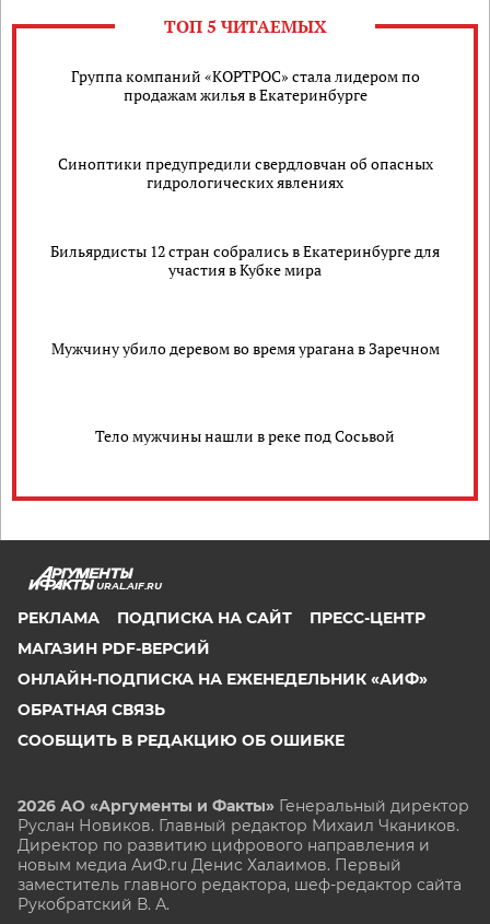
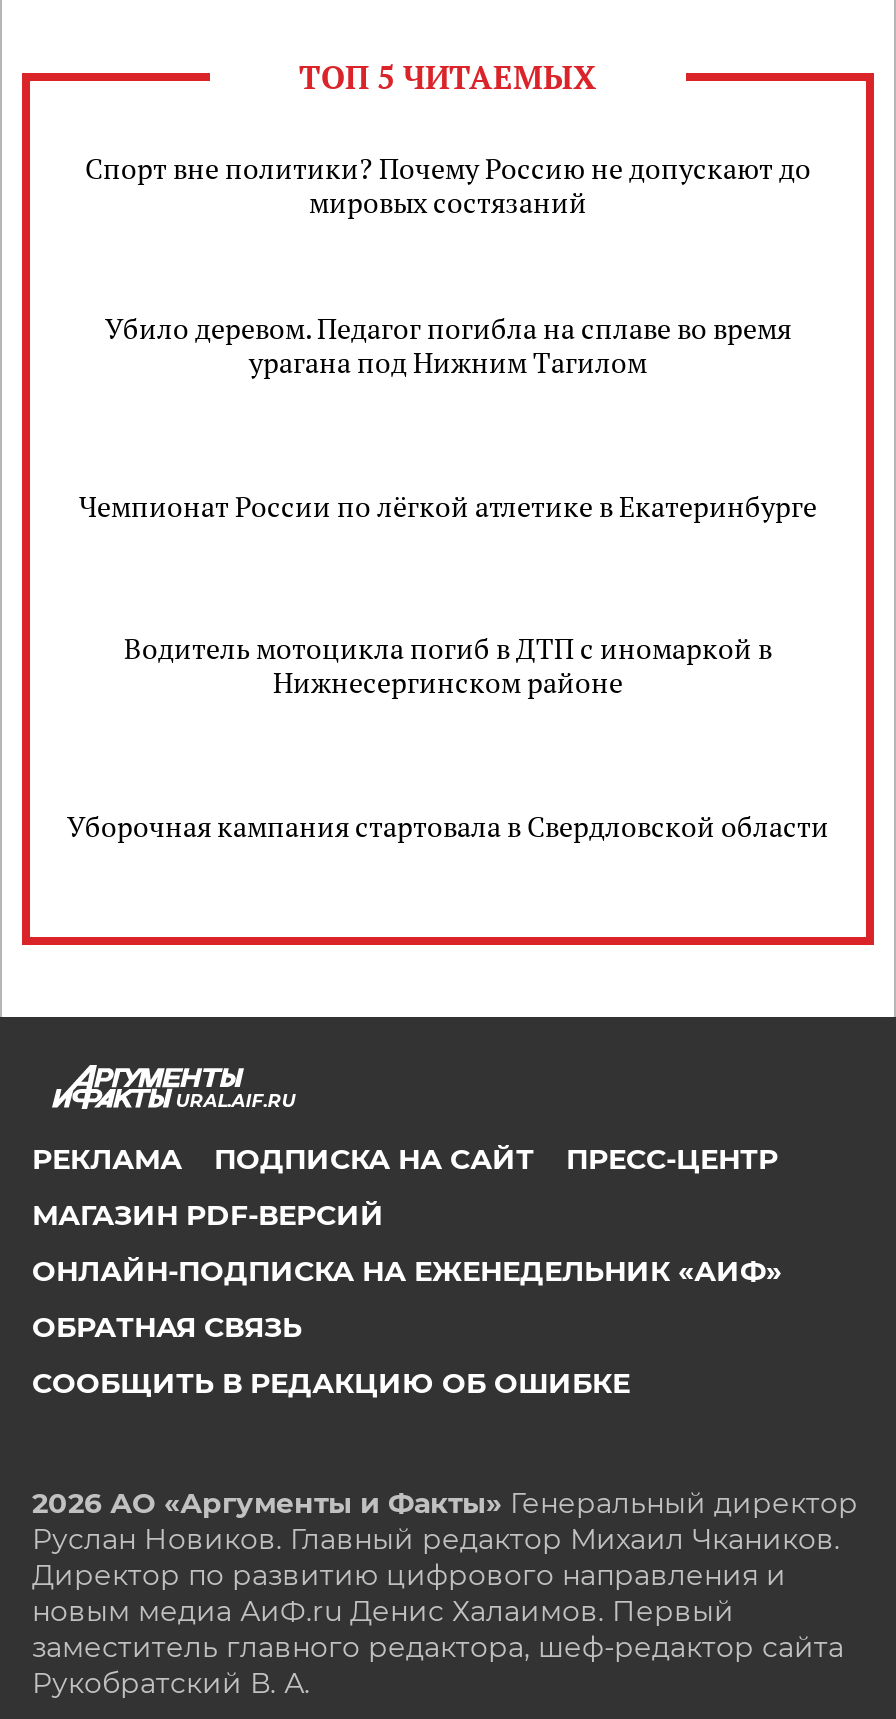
[71,66,419,105] Группа компаний «КОРТРОС» стала лидером по | продажам жилья в Екатеринбурге -> [85,149,811,221] Спорт вне политики? Почему Россию не допускают до | мировых состязаний
[57,153,433,192] Синоптики предупредили свердловчан об опасных | гидрологических явлениях -> [105,309,791,381] Убило деревом. Педагог погибла на сплаве во время | урагана под Нижним Тагилом
[50,241,440,280] Бильярдисты 12 стран собрались в Екатеринбурге для | участия в Кубке мира -> [79,486,817,524] Чемпионат России по лёгкой атлетике в Екатеринбурге
[51,337,439,358] Мужчину убило деревом во время урагана в Заречном -> [124,629,772,701] Водитель мотоцикла погиб в ДТП с иномаркой в | Нижнесергинском районе
[95,425,395,446] Тело мужчины нашли в реке под Сосьвой -> [67,806,829,844] Уборочная кампания стартовала в Свердловской области

